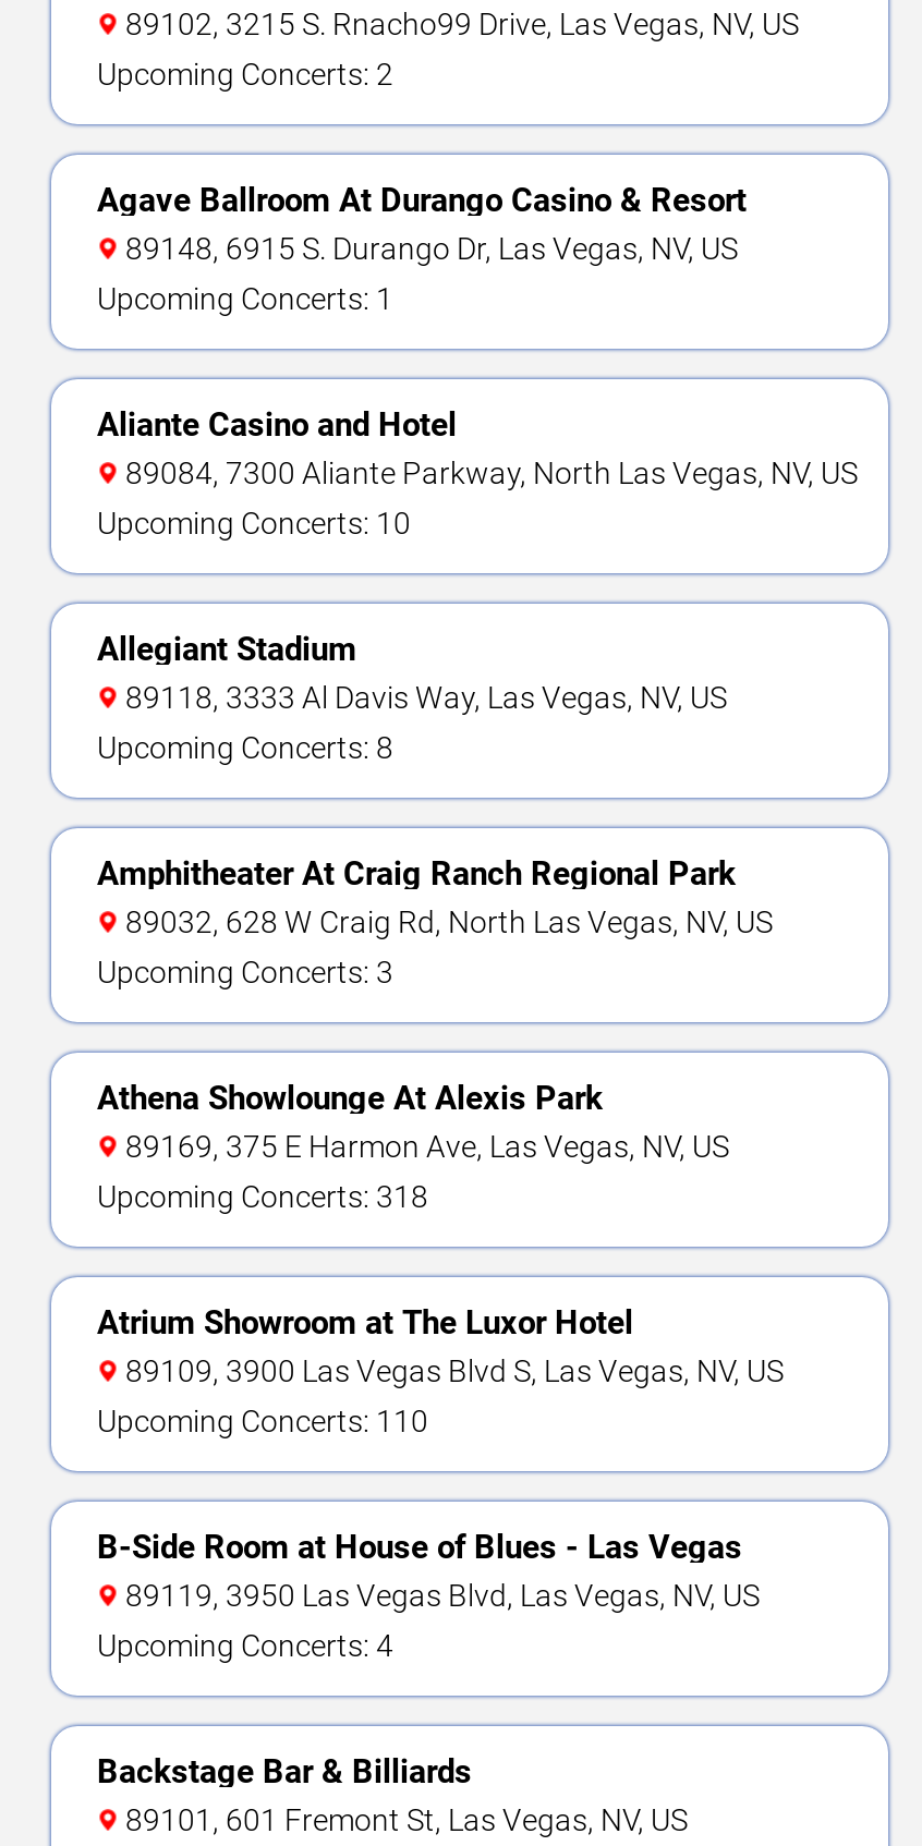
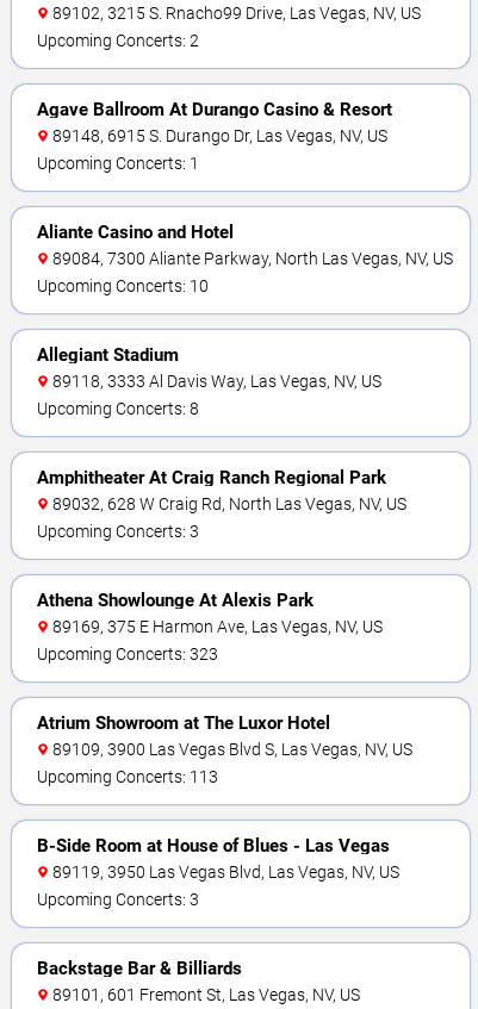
[97,1179,428,1214] Upcoming Concerts: 318 -> [37,644,218,664] Upcoming Concerts: 323
[97,1404,428,1438] Upcoming Concerts: 110 -> [37,767,218,786] Upcoming Concerts: 113
[97,1628,393,1663] Upcoming Concerts: 4 -> [37,890,199,909] Upcoming Concerts: 3

